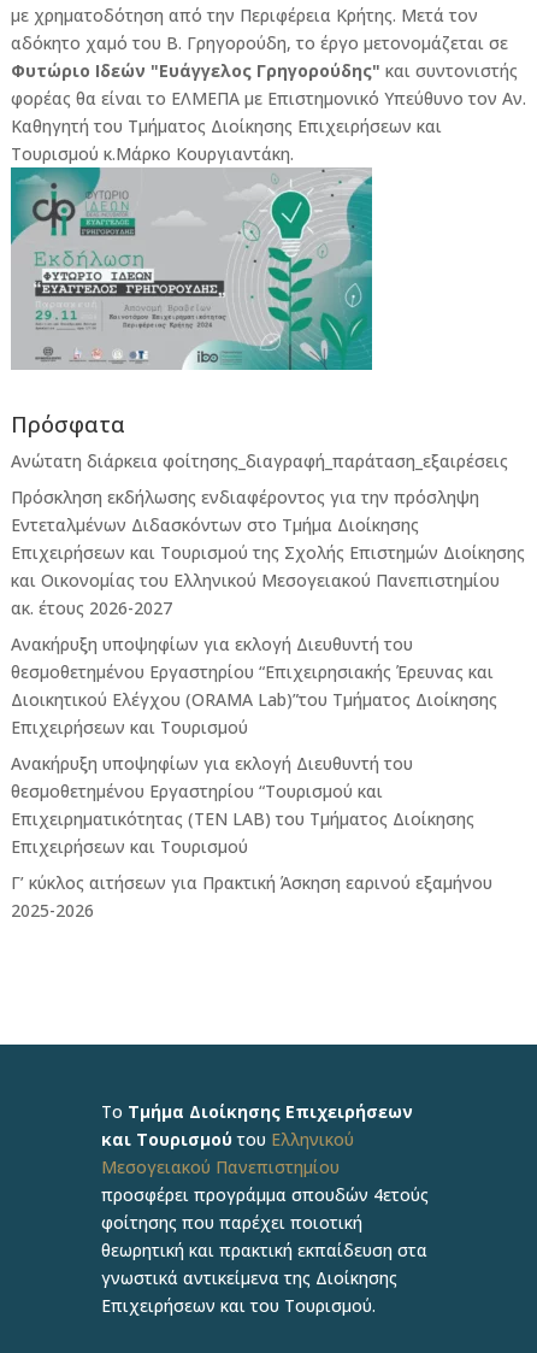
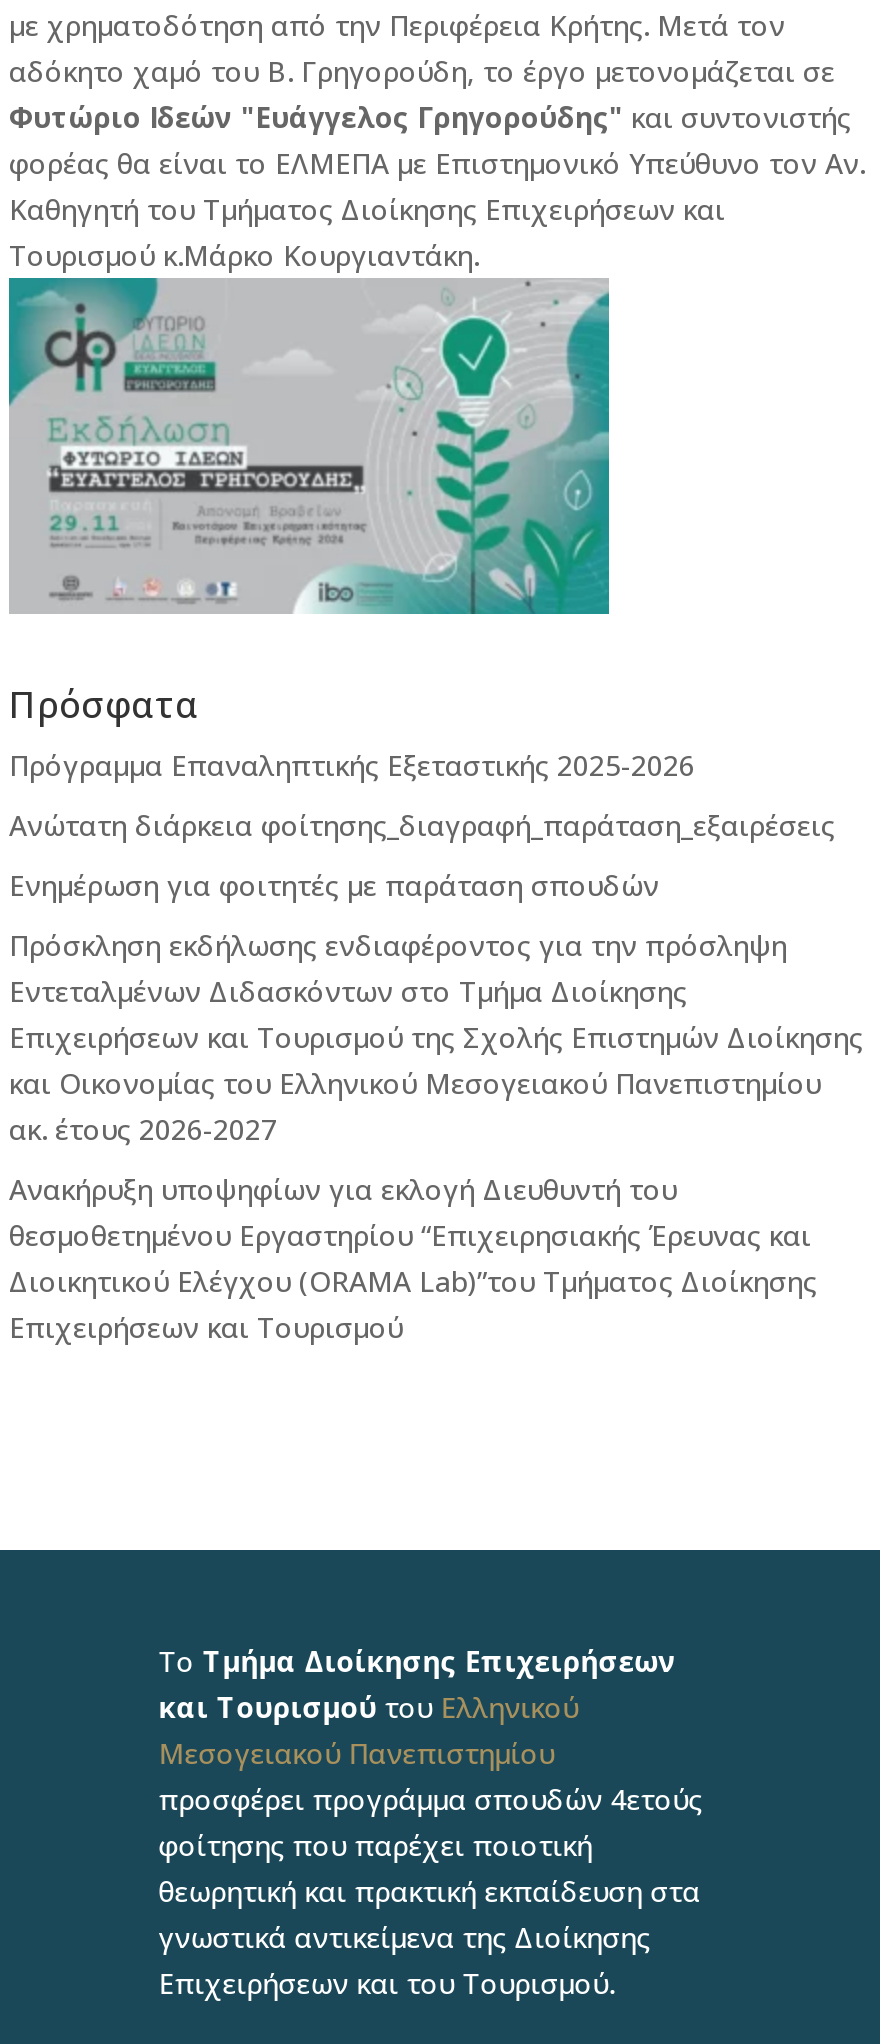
none -> [9,746,695,784] Πρόγραμμα Επαναληπτικής Εξεταστικής 2025-2026
moved [11,449,508,472] -> [9,806,835,844]: Ανώτατη διάρκεια φοίτησης_διαγραφή_παράταση_εξαιρέσεις
none -> [9,866,659,904] Ενημέρωση για φοιτητές με παράταση σπουδών
moved [11,485,525,738] -> [9,926,863,1346]: Πρόσκληση εκδήλωσης ενδιαφέροντος για την πρόσληψη | Εντεταλμένων Διδασκόντων στο Τμήμα Διοίκησης | Επιχειρήσεων και Τουρισμού της Σχολής Επιστημών Διοίκησης | ... | Διοικητικού Ελέγχου (ORAMA Lab)”του Τμήματος Διοίκησης | Επιχειρήσεων και Τουρισμού
[11,752,492,921] Ανακήρυξη υποψηφίων για εκλογή Διευθυντή του | θεσμοθετημένου Εργαστηρίου “Τουρισμού και | Επιχειρηματικότητας (ΤΕΝ LAB) του Τμήματος Διοίκησης | Επιχειρήσεων και Τουρισμού | Γ’ κύκλος αιτήσεων για Πρακτική Άσκηση εαρινού εξαμήνου | 2025-2026 -> none

